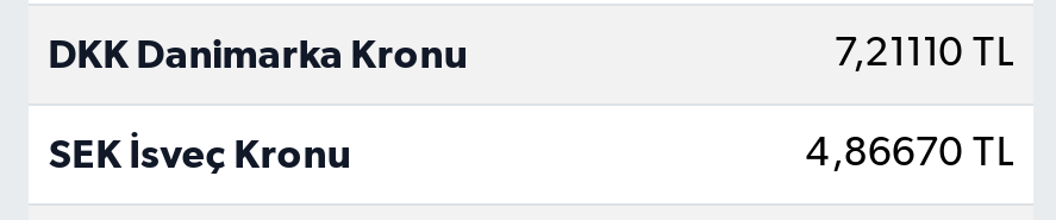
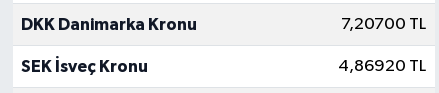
[834,35,1012,76] 7,21110 TL -> [341,16,426,33] 7,20700 TL
[805,135,1012,176] 4,86670 TL -> [338,58,426,75] 4,86920 TL

